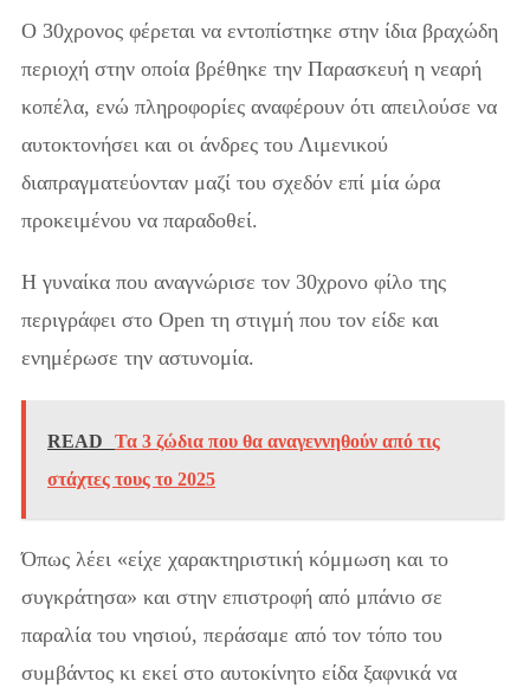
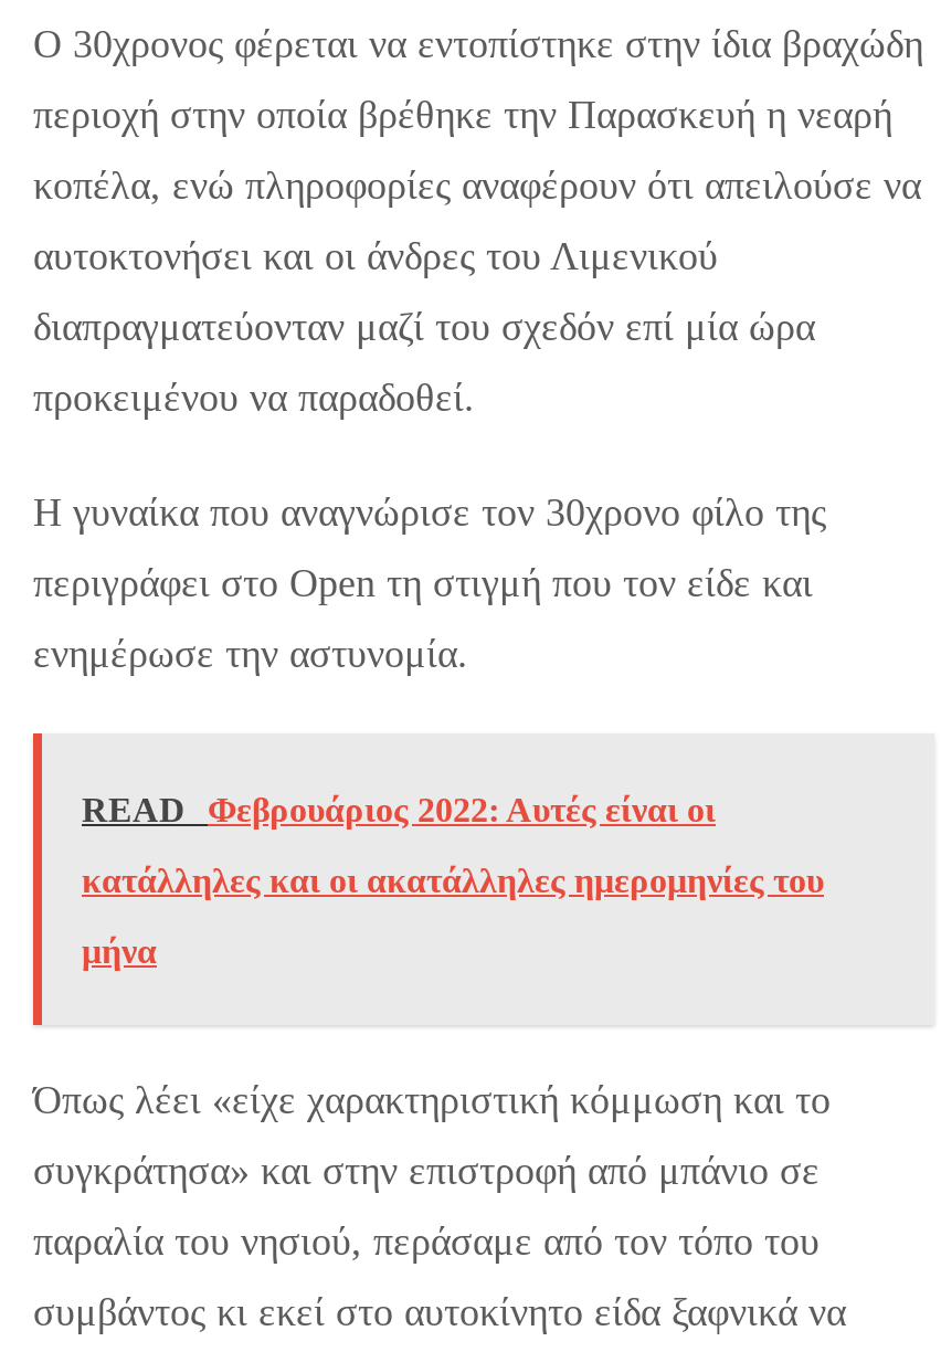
[47,431,440,489] READ Τα 3 ζώδια που θα αναγεννηθούν από τις | στάχτες τους το 2025 -> [82,791,824,970] READ Φεβρουάριος 2022: Αυτές είναι οι | κατάλληλες και οι ακατάλληλες ημερομηνίες του | μήνα

